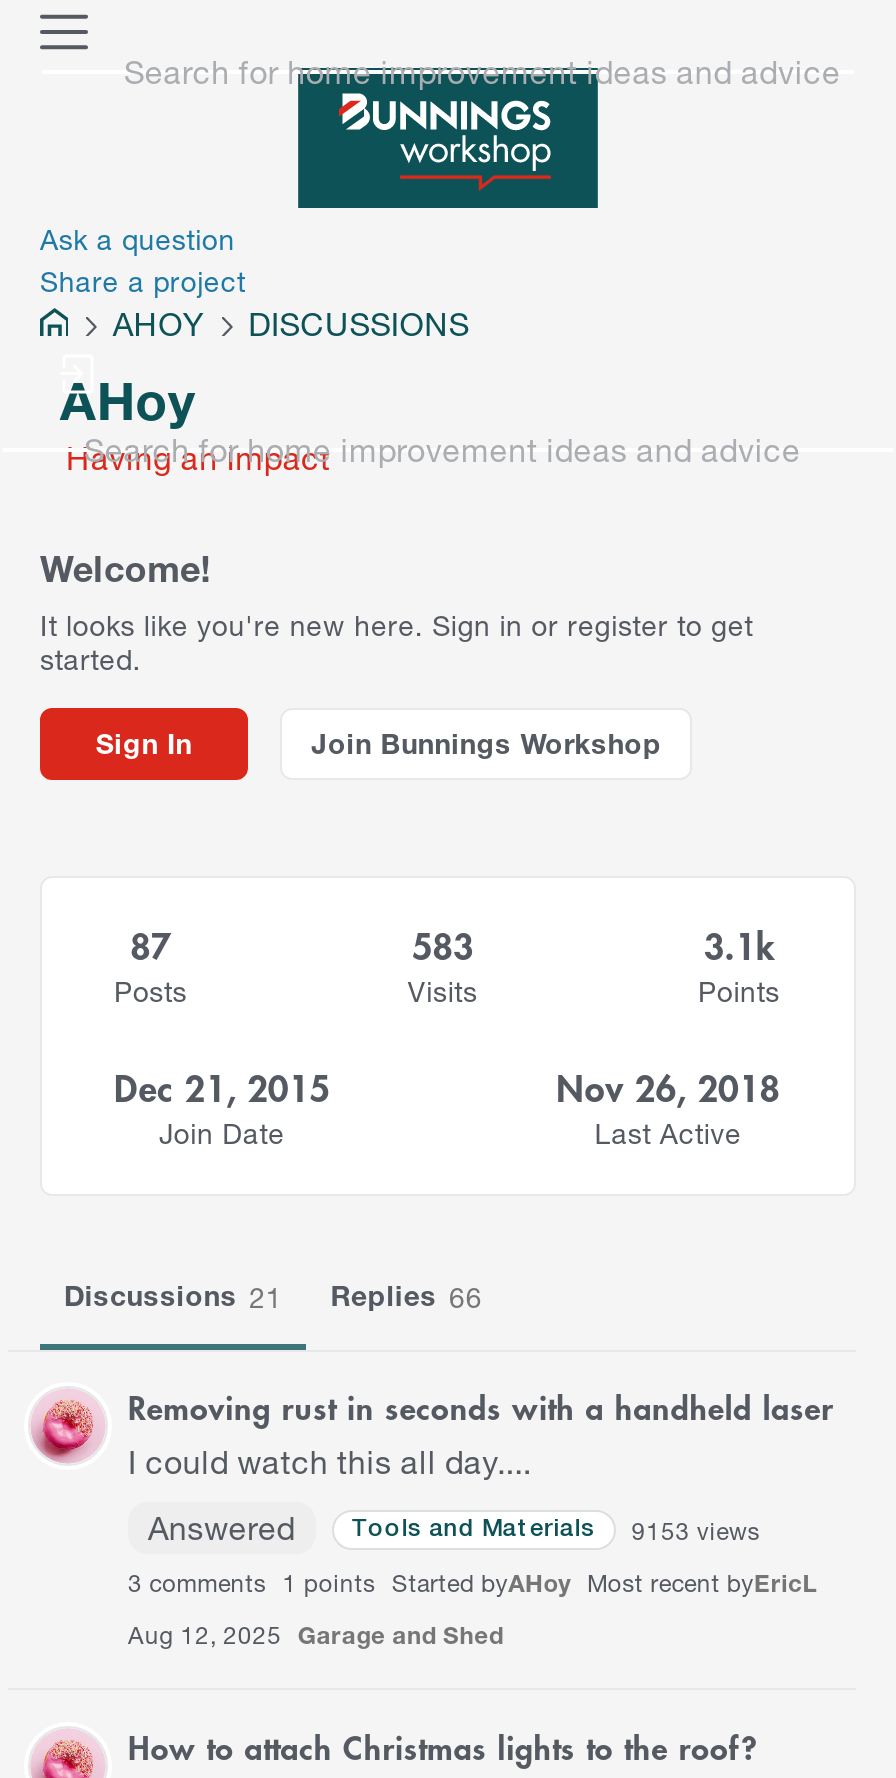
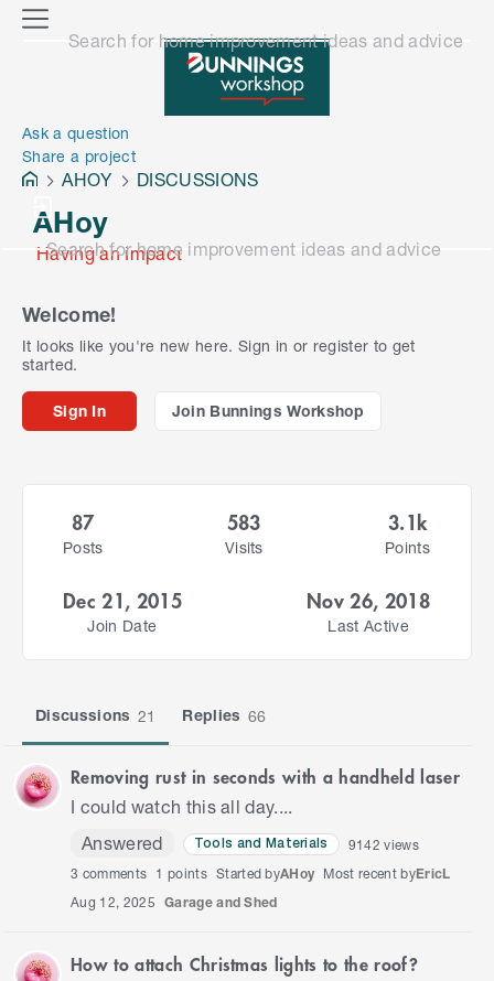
[351,1516,760,1546] Tools and Materials 9153 views -> [194,837,419,853] Tools and Materials 9142 views

